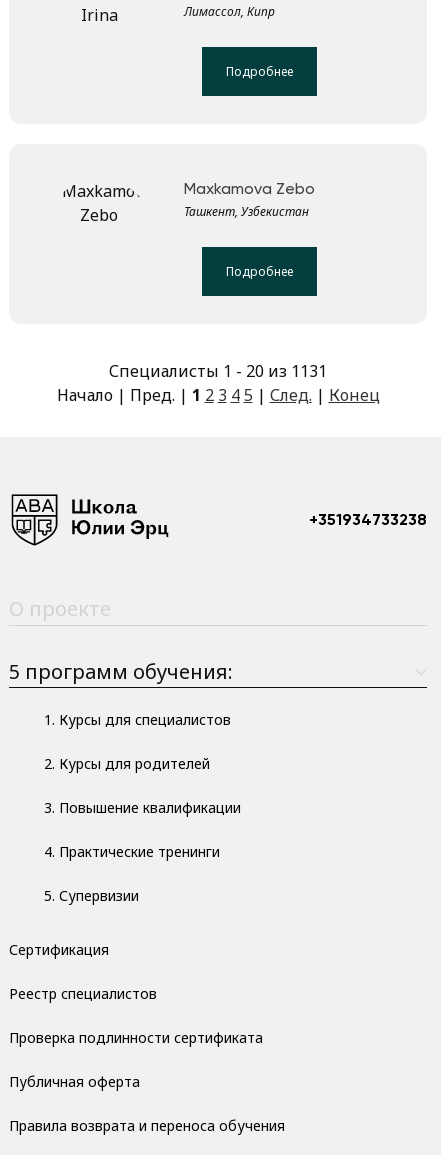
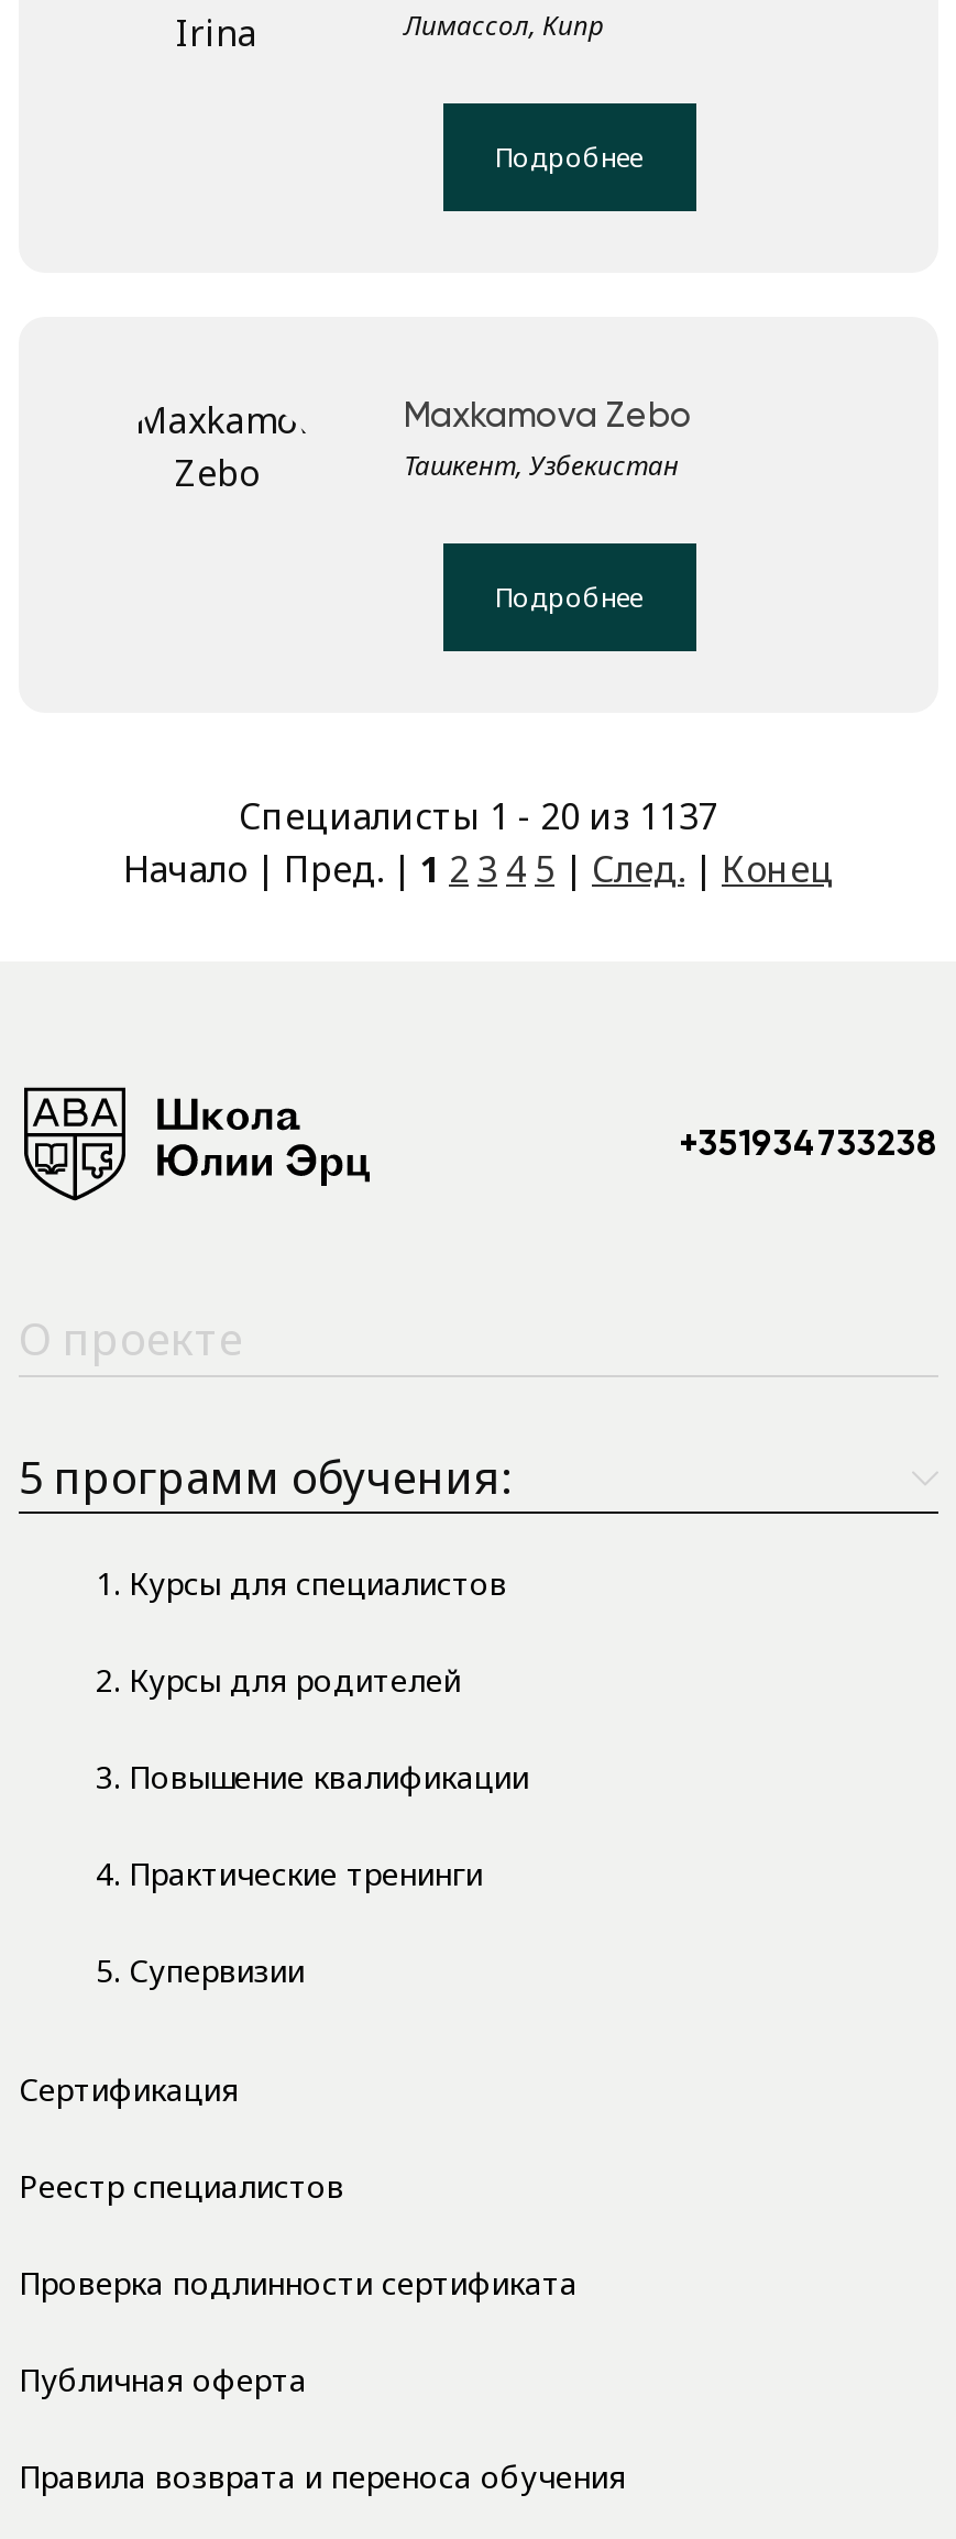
[109,360,327,382] Специалисты 1 - 20 из 1131 -> [239,792,718,840] Специалисты 1 - 20 из 1137

